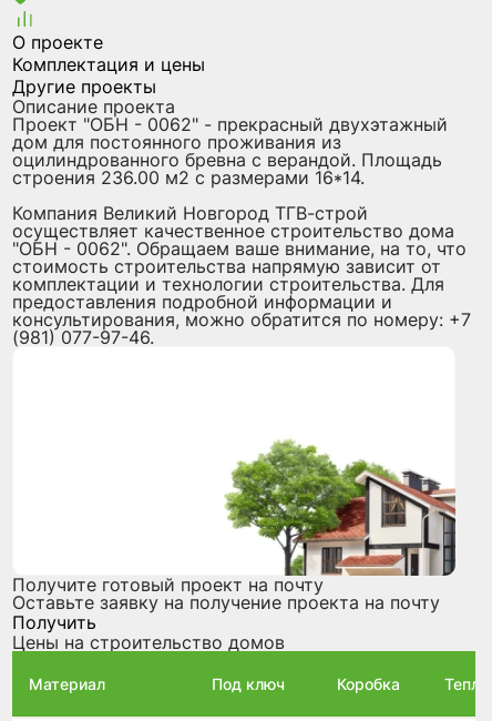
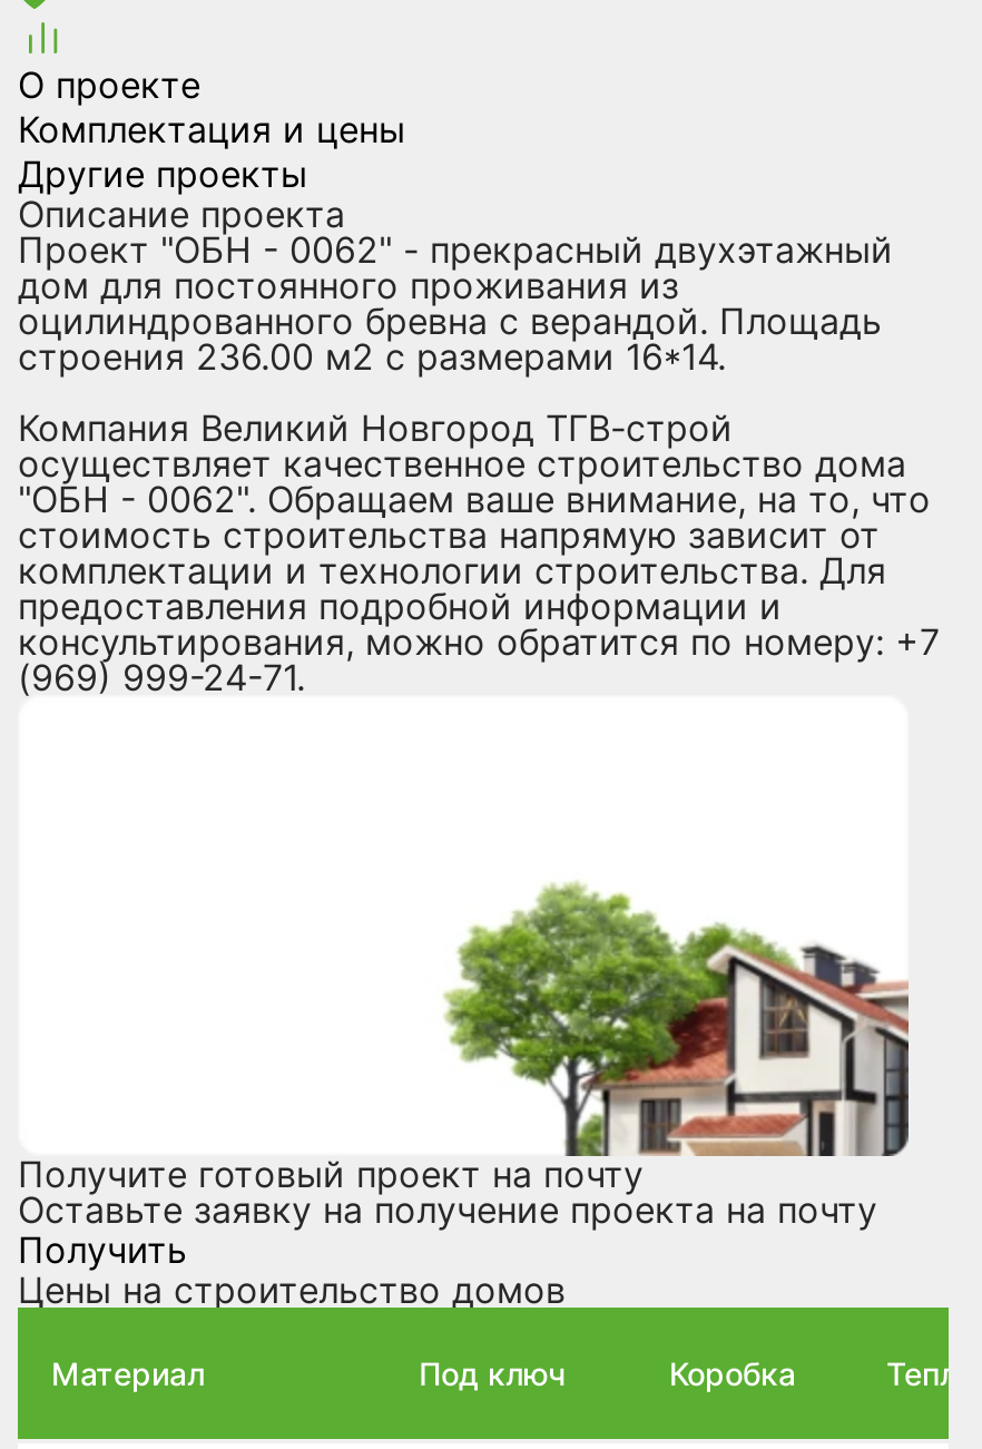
[12,326,154,348] (981) 077-97-46. -> [18,655,305,699] (969) 999-24-71.

